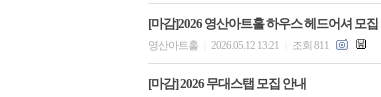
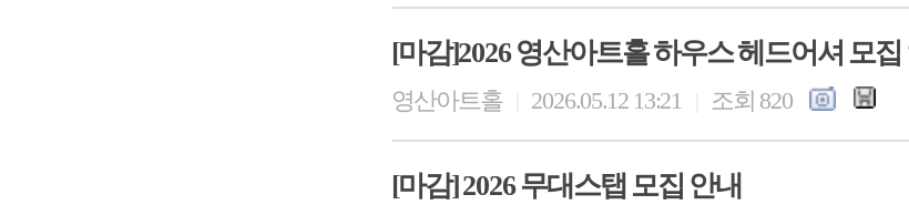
[147,39,330,51] 영산아트홀 2026.05.12 13:21 조회 811 -> [391,86,797,113] 영산아트홀 2026.05.12 13:21 조회 820

